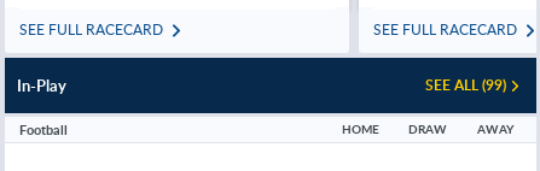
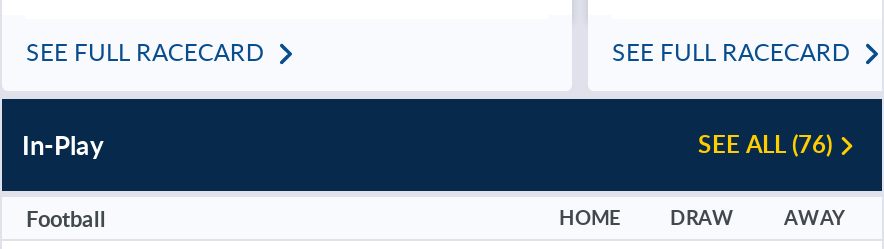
[425,75,506,95] SEE ALL (99) -> [698,127,832,161] SEE ALL (76)

